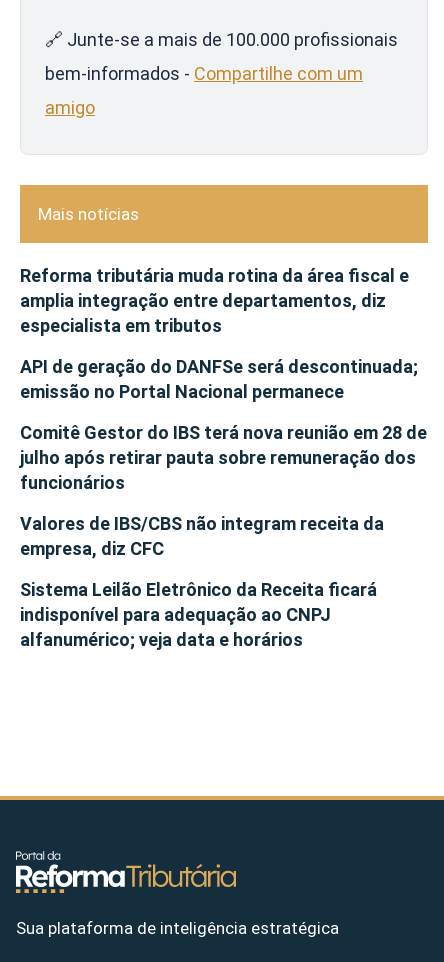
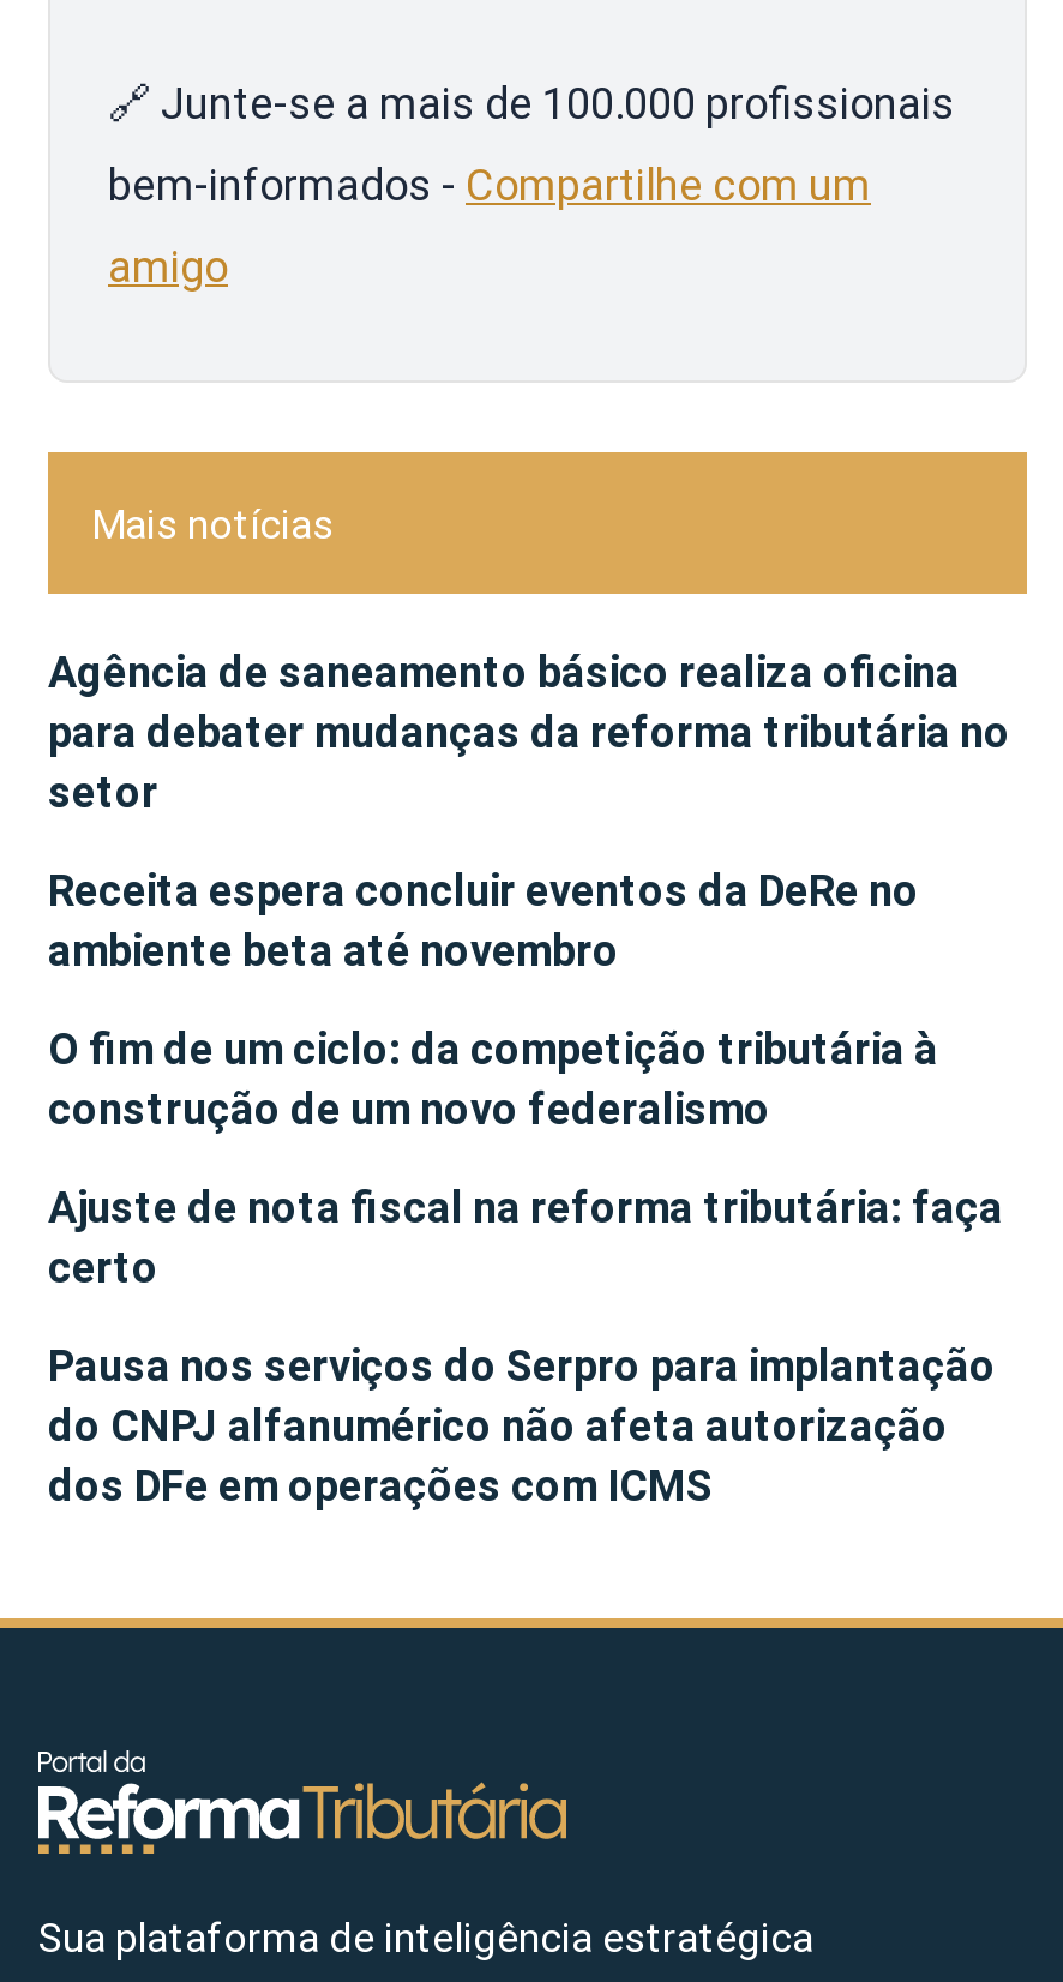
[20,265,409,336] Reforma tributária muda rotina da área fiscal e | amplia integração entre departamentos, diz | especialista em tributos -> [48,647,1010,817] Agência de saneamento básico realiza oficina | para debater mudanças da reforma tributária no | setor
[20,356,418,402] API de geração do DANFSe será descontinuada; | emissão no Portal Nacional permanece -> [48,865,919,975] Receita espera concluir eventos da DeRe no | ambiente beta até novembro
[20,422,427,493] Comitê Gestor do IBS terá nova reunião em 28 de | julho após retirar pauta sobre remuneração dos | funcionários -> [48,1023,938,1134] O fim de um ciclo: da competição tributária à | construção de um novo federalismo
[20,513,384,559] Valores de IBS/CBS não integram receita da | empresa, diz CFC -> [48,1182,1003,1292] Ajuste de nota fiscal na reforma tributária: faça | certo
[20,579,377,650] Sistema Leilão Eletrônico da Receita ficará | indisponível para adequação ao CNPJ | alfanumérico; veja data e horários -> [48,1340,996,1510] Pausa nos serviços do Serpro para implantação | do CNPJ alfanumérico não afeta autorização | dos DFe em operações com ICMS

